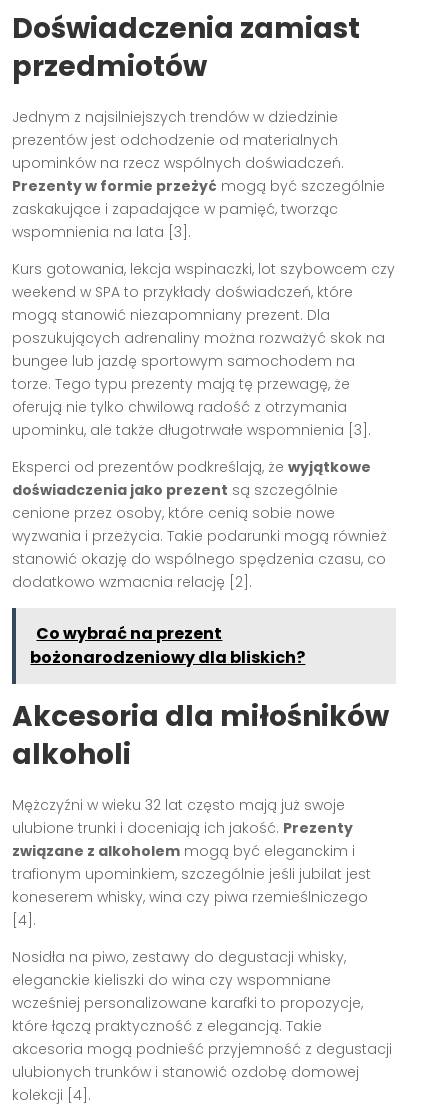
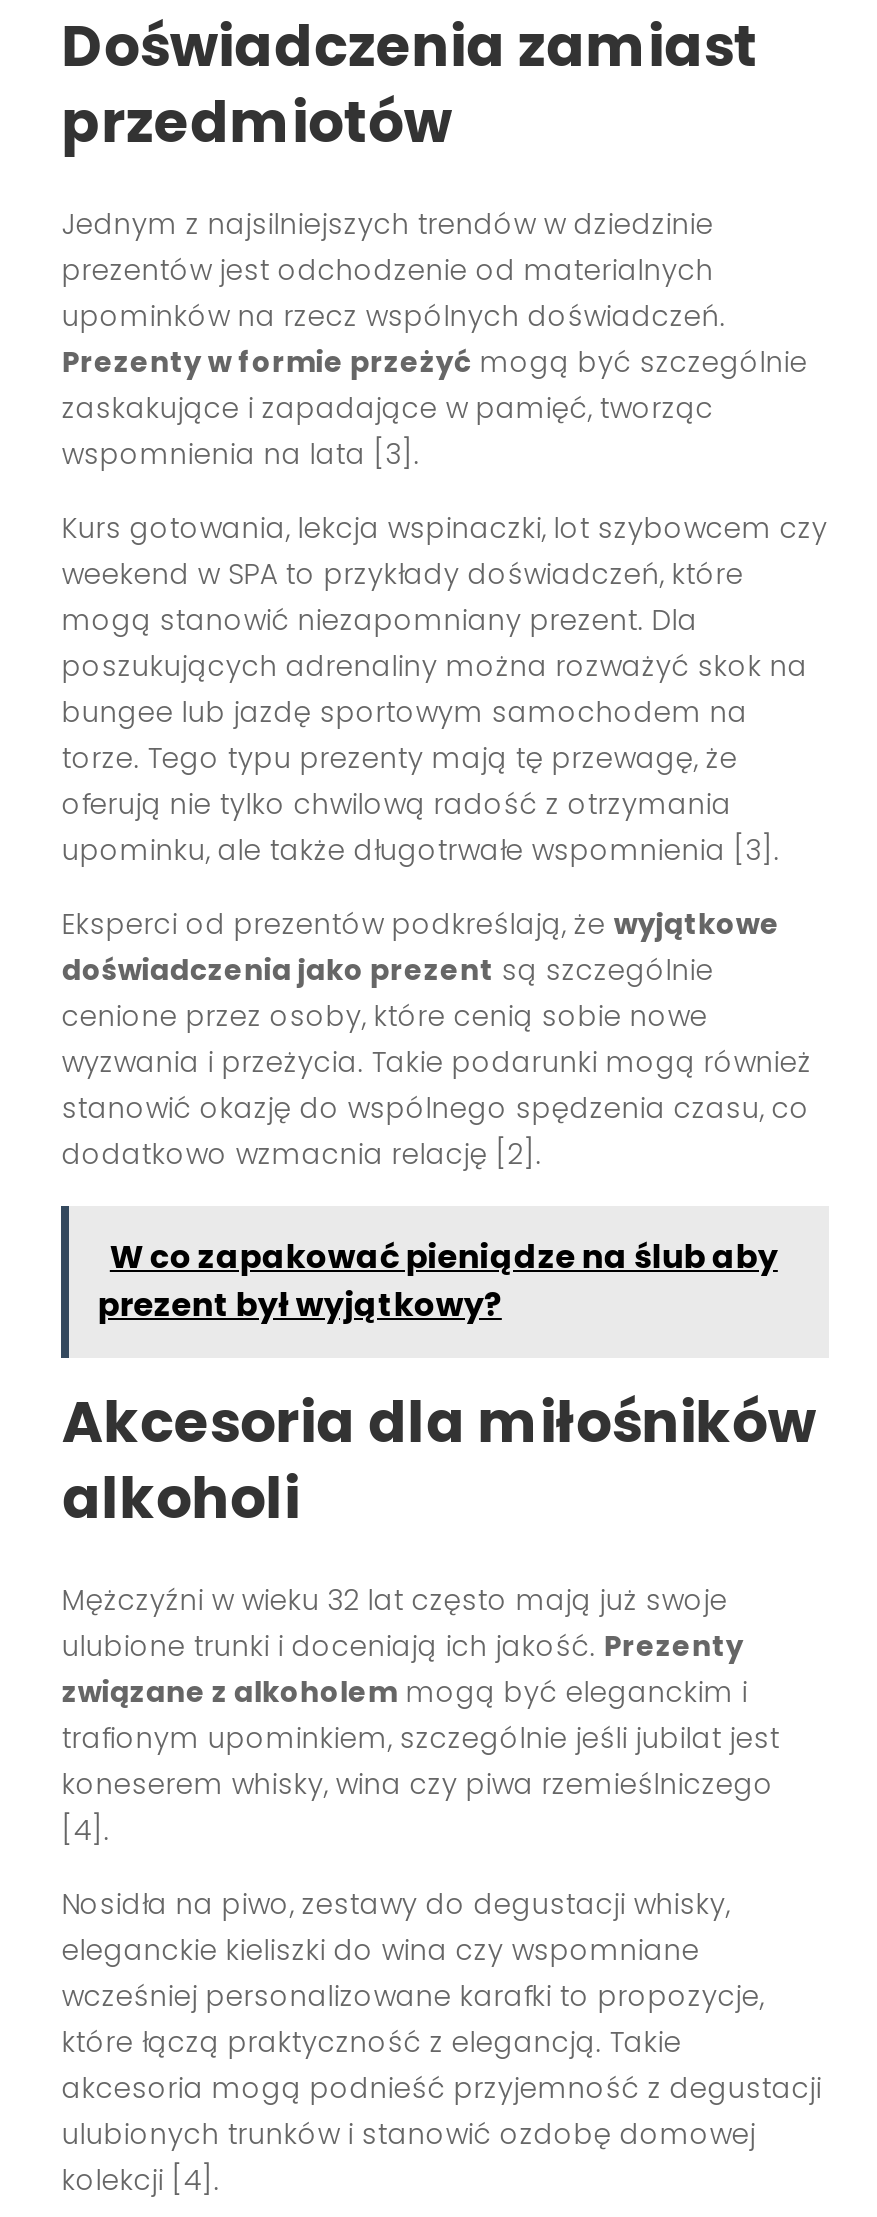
[30,622,305,669] Co wybrać na prezent | bożonarodzeniowy dla bliskich? -> [98,1235,778,1329] W co zapakować pieniądze na ślub aby | prezent był wyjątkowy?

